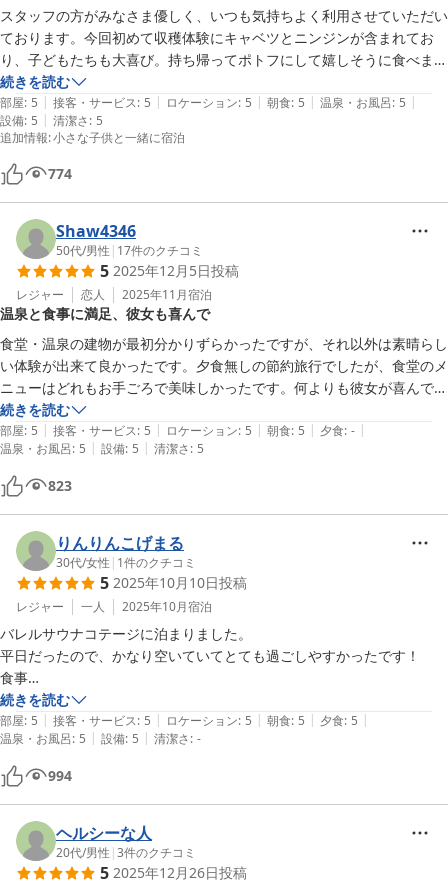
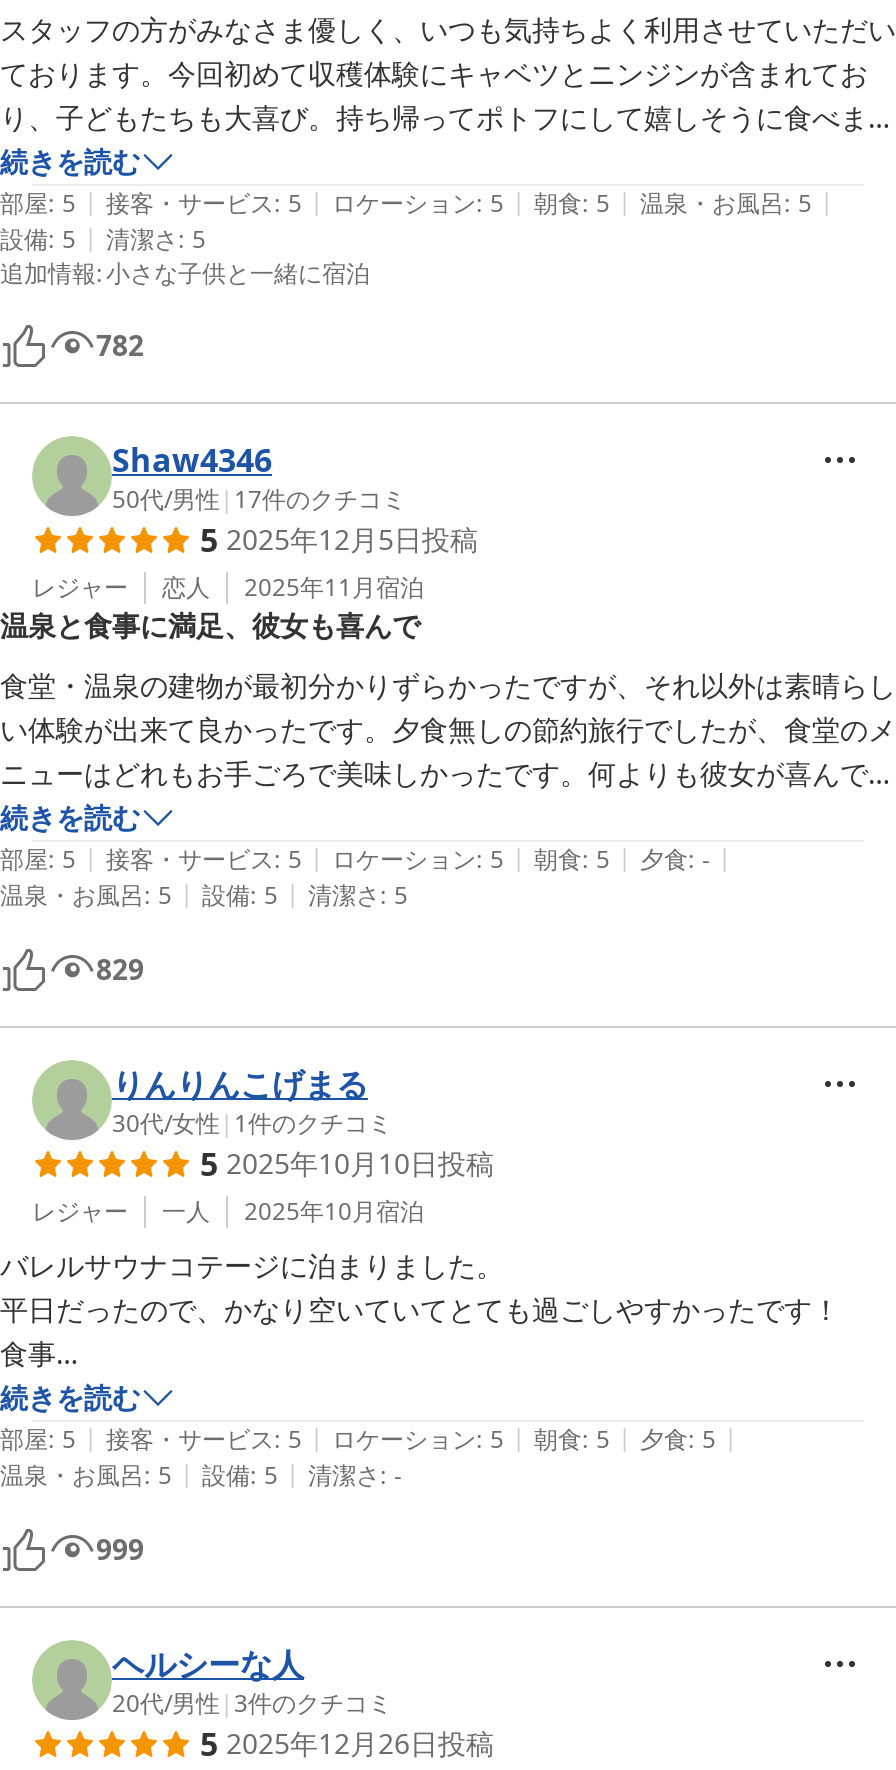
[48,164,72,183] 774 -> [96,326,144,364] 782
[48,476,72,495] 823 -> [96,950,144,988] 829
[48,766,72,785] 994 -> [96,1530,144,1568] 999

